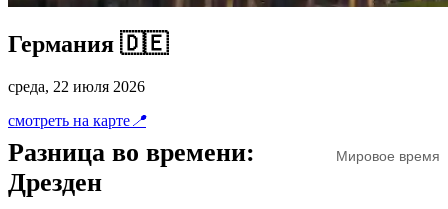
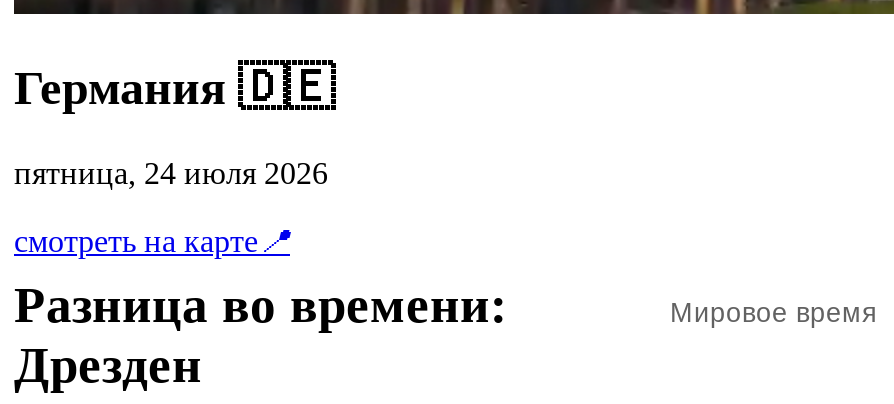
[8,78,145,95] среда, 22 июля 2026 -> [14,155,328,189] пятница, 24 июля 2026

